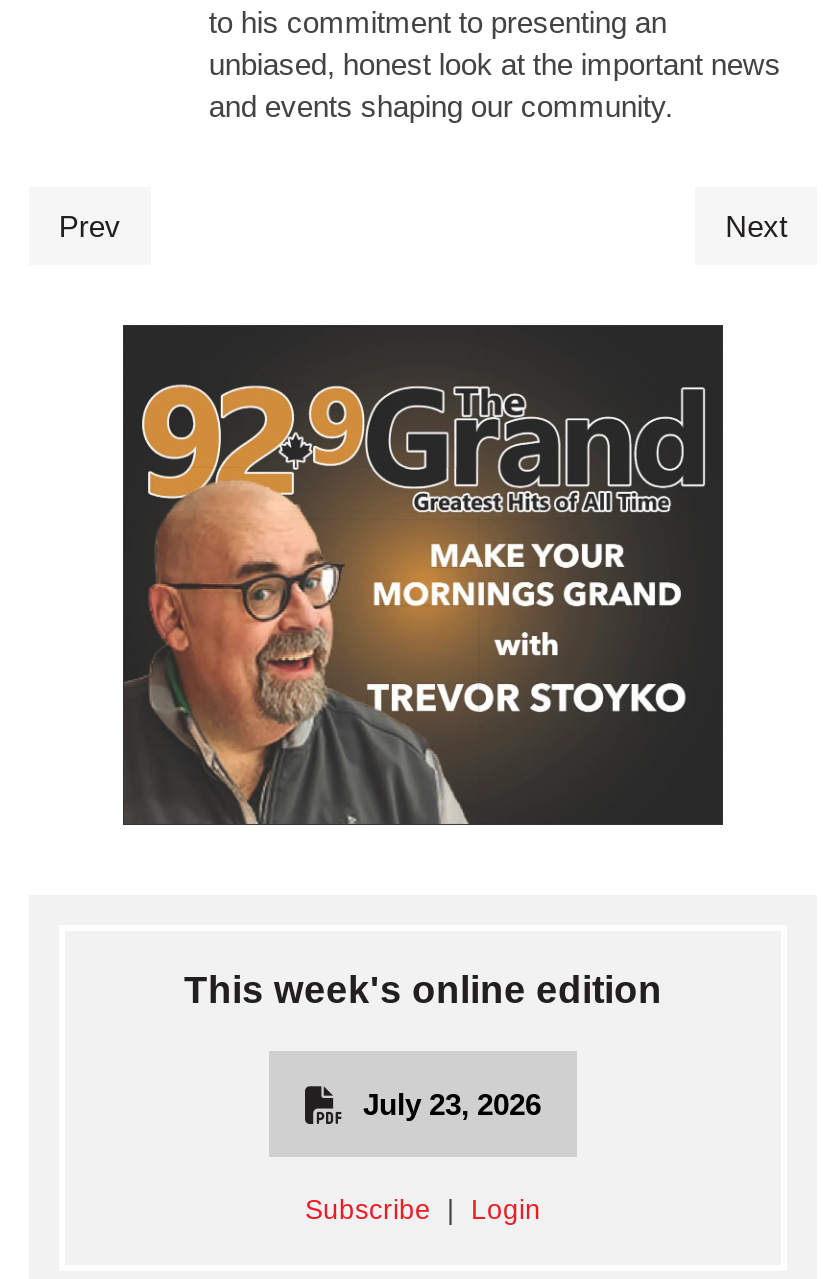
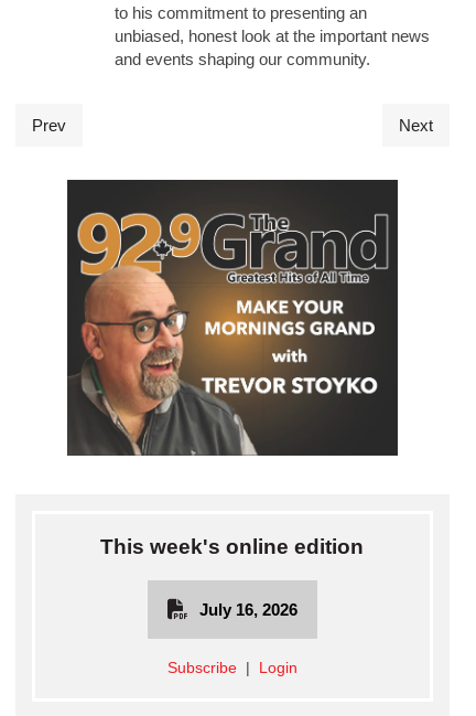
[363,1088,541,1122] July 23, 2026 -> [199,600,297,619] July 16, 2026

